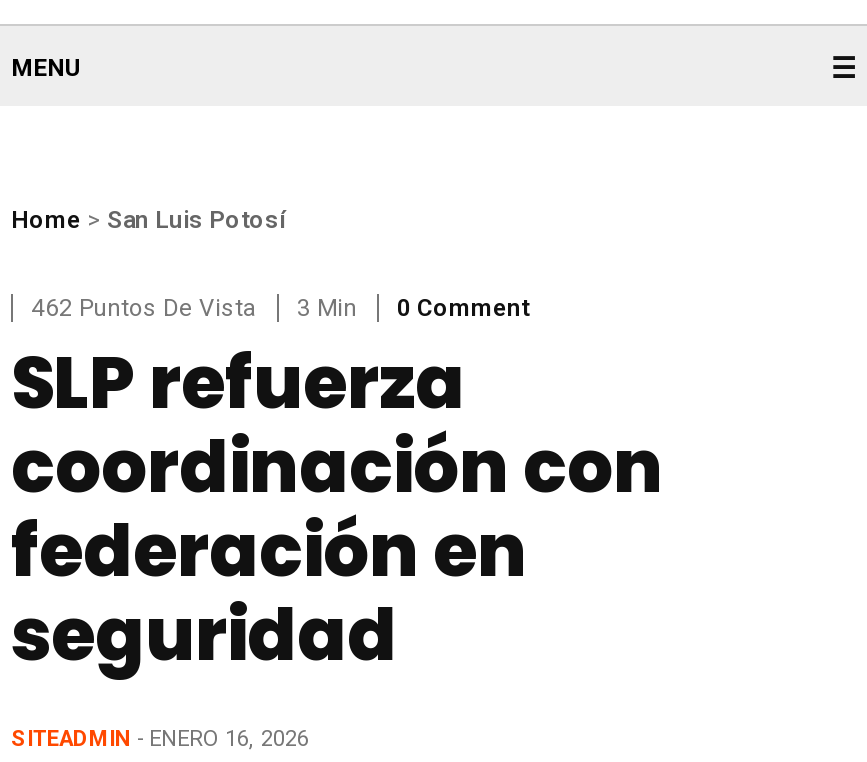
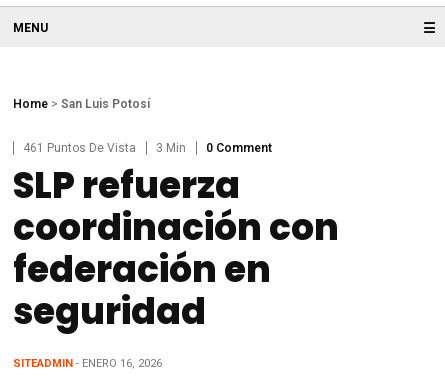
[31,294,257,322] 462 Puntos De Vista -> [23,141,136,155] 461 Puntos De Vista

